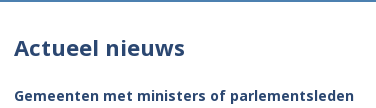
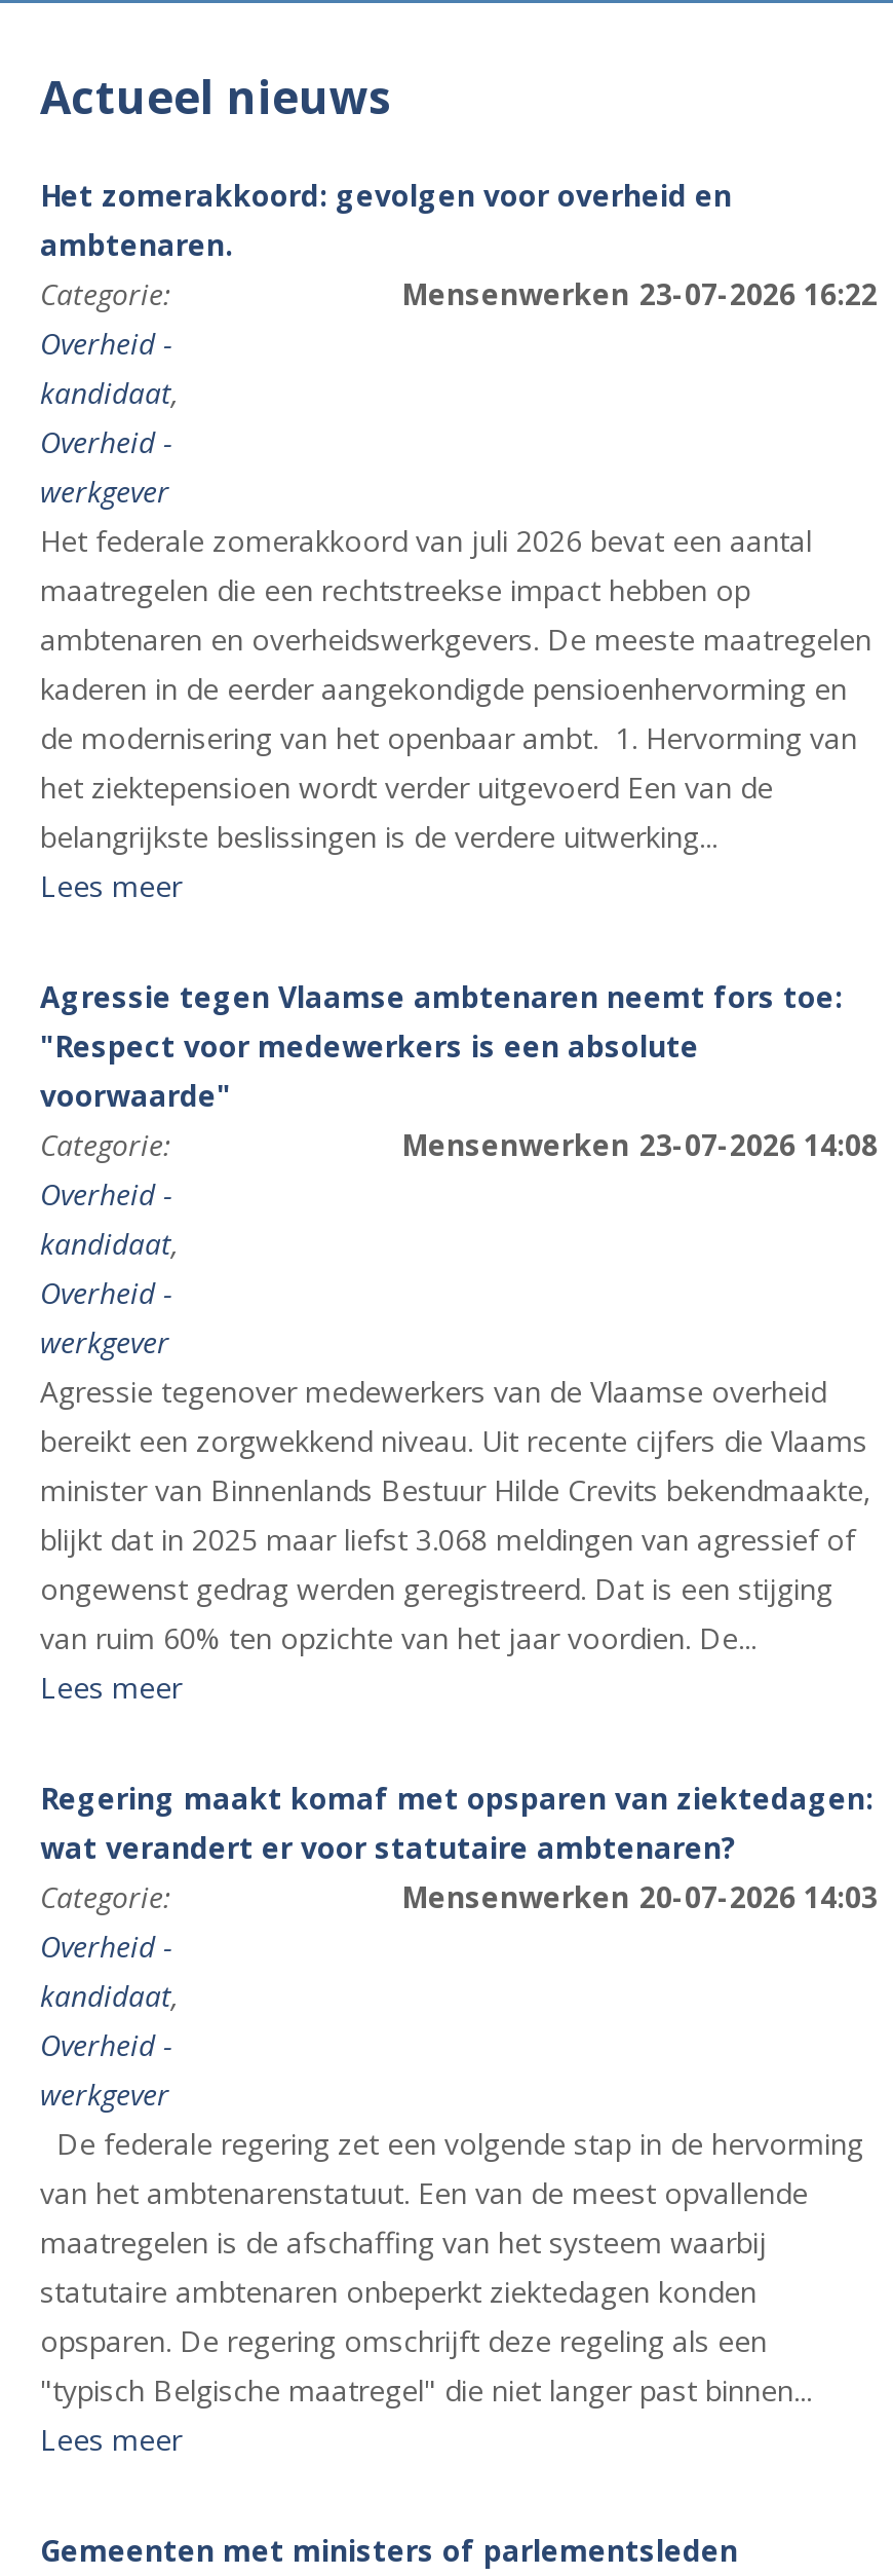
none -> [40,176,732,511] Het zomerakkoord: gevolgen voor overheid en | ambtenaren. | Categorie: | Overheid - | kandidaat, | Overheid - | werkgever
none -> [40,521,871,1361] Het federale zomerakkoord van juli 2026 bevat een aantal | maatregelen die een rechtstreekse impact hebben op | ambtenaren en overheidswerkgevers. De meeste maatregelen | kaderen in de eerder aangekondigde pensioenhervorming en | de modernisering van het openbaar ambt. 1. Hervorming van | het ziektepensioen wordt verder uitgevoerd Een van de | belangrijkste beslissingen is de verdere uitwerking... | Lees meer | Agressie tegen Vlaamse ambtenaren neemt fors toe: | "Respect voor medewerkers is een absolute | voorwaarde" | Categorie: | Overheid - | kandidaat, | Overheid - | werkgever
none -> [40,1372,873,2114] Agressie tegenover medewerkers van de Vlaamse overheid | bereikt een zorgwekkend niveau. Uit recente cijfers die Vlaams | minister van Binnenlands Bestuur Hilde Crevits bekendmaakte, | blijkt dat in 2025 maar liefst 3.068 meldingen van agressief of | ongewenst gedrag werden geregistreerd. Dat is een stijging | van ruim 60% ten opzichte van het jaar voordien. De... | Lees meer | Regering maakt komaf met opsparen van ziektedagen: | wat verandert er voor statutaire ambtenaren? | Categorie: | Overheid - | kandidaat, | Overheid - | werkgever
none -> [40,2124,863,2459] De federale regering zet een volgende stap in de hervorming | van het ambtenarenstatuut. Een van de meest opvallende | maatregelen is de afschaffing van het systeem waarbij | statutaire ambtenaren onbeperkt ziektedagen konden | opsparen. De regering omschrijft deze regeling als een | "typisch Belgische maatregel" die niet langer past binnen... | Lees meer
none -> [401,274,878,313] Mensenwerken 23-07-2026 16:22
none -> [401,1125,878,1164] Mensenwerken 23-07-2026 14:08
none -> [401,1877,878,1916] Mensenwerken 20-07-2026 14:03

